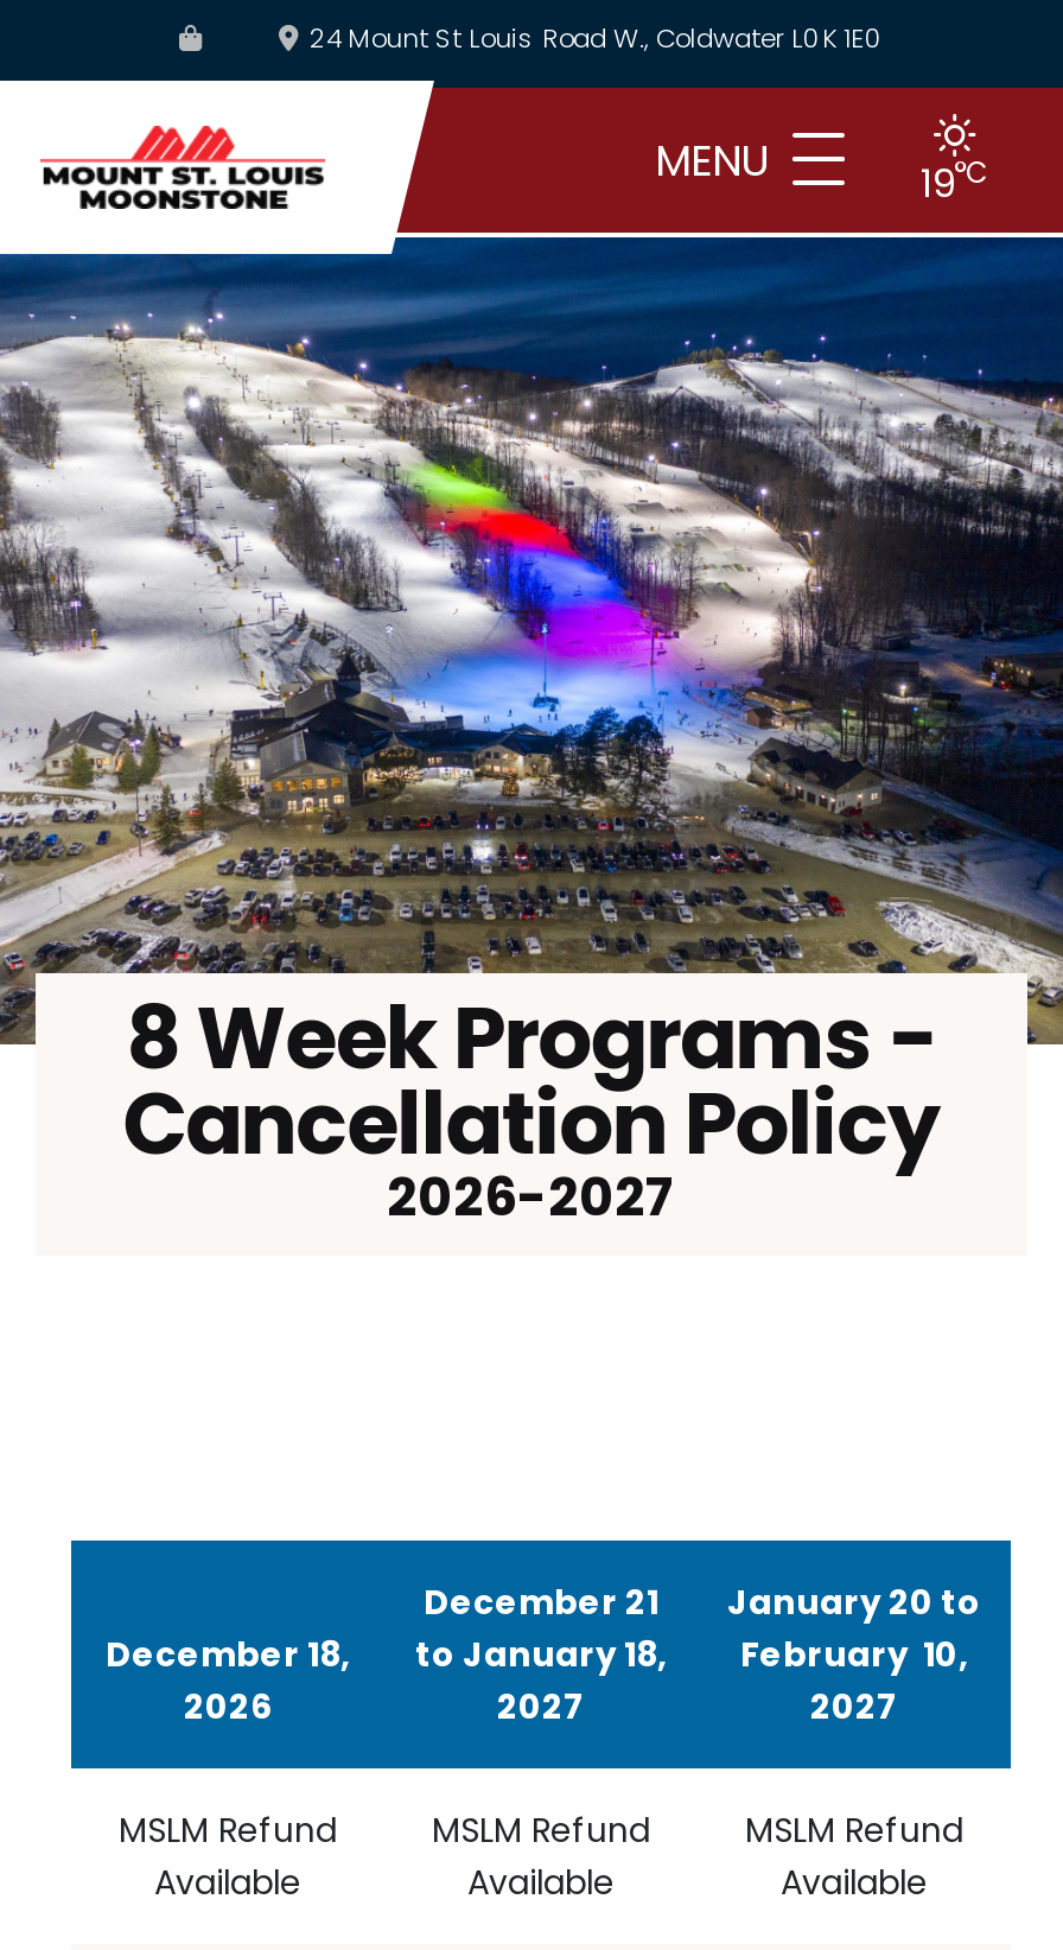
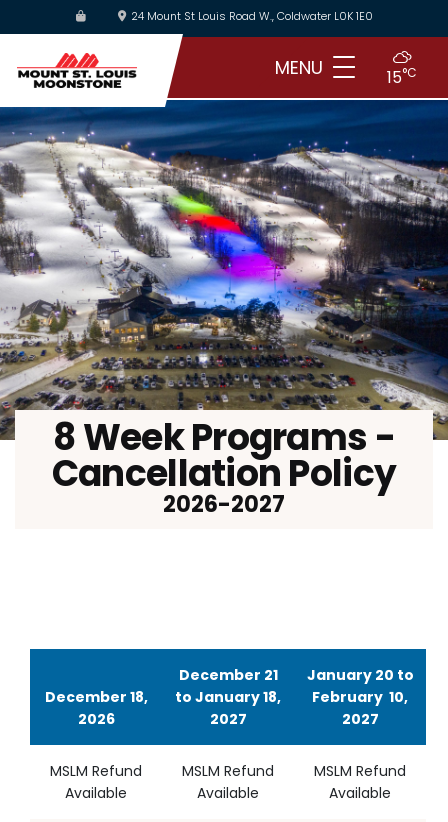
[921,152,989,211] 19°C -> [387,64,417,89] 15°C

